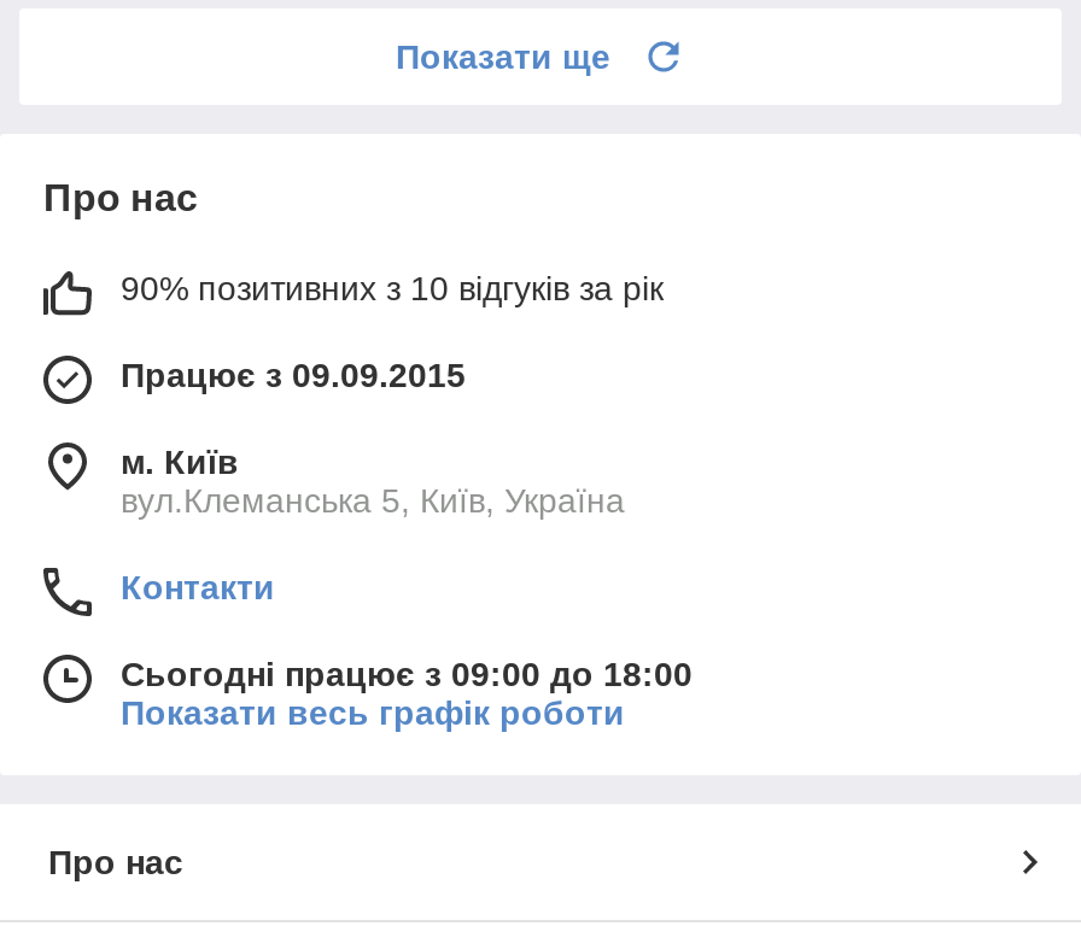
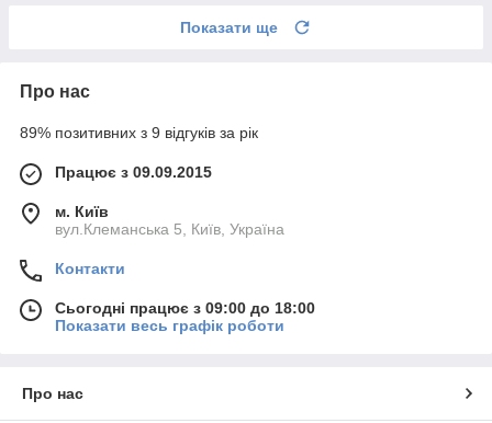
[121,270,664,308] 90% позитивних з 10 відгуків за рік -> [20,124,258,142] 89% позитивних з 9 відгуків за рік

